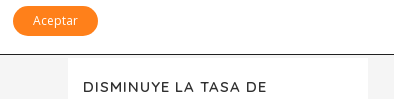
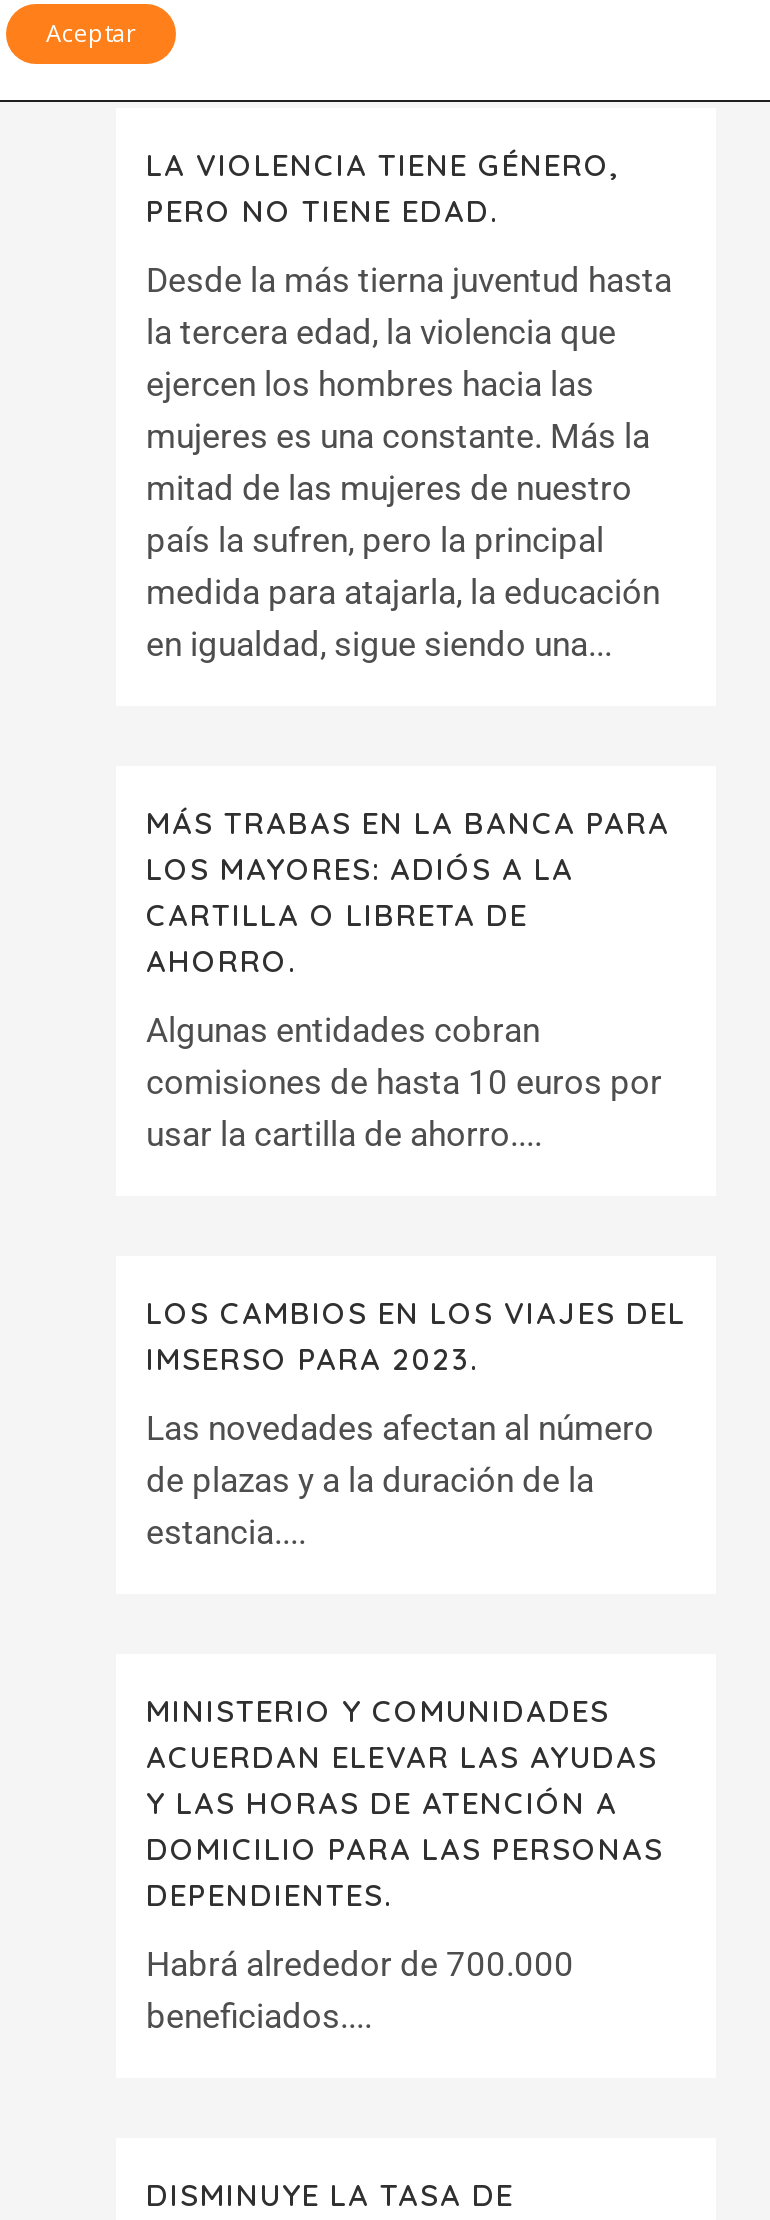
none -> [146,146,672,664] LA VIOLENCIA TIENE GÉNERO, | PERO NO TIENE EDAD. | Desde la más tierna juventud hasta | la tercera edad, la violencia que | ejercen los hombres hacia las | mujeres es una constante. Más la | mitad de las mujeres de nuestro | país la sufren, pero la principal | medida para atajarla, la educación | en igualdad, sigue siendo una...
none -> [146,804,670,1154] MÁS TRABAS EN LA BANCA PARA | LOS MAYORES: ADIÓS A LA | CARTILLA O LIBRETA DE | AHORRO. | Algunas entidades cobran | comisiones de hasta 10 euros por | usar la cartilla de ahorro....
none -> [146,1294,686,1552] LOS CAMBIOS EN LOS VIAJES DEL | IMSERSO PARA 2023. | Las novedades afectan al número | de plazas y a la duración de la | estancia....
none -> [146,1692,664,2036] MINISTERIO Y COMUNIDADES | ACUERDAN ELEVAR LAS AYUDAS | Y LAS HORAS DE ATENCIÓN A | DOMICILIO PARA LAS PERSONAS | DEPENDIENTES. | Habrá alrededor de 700.000 | beneficiados....

